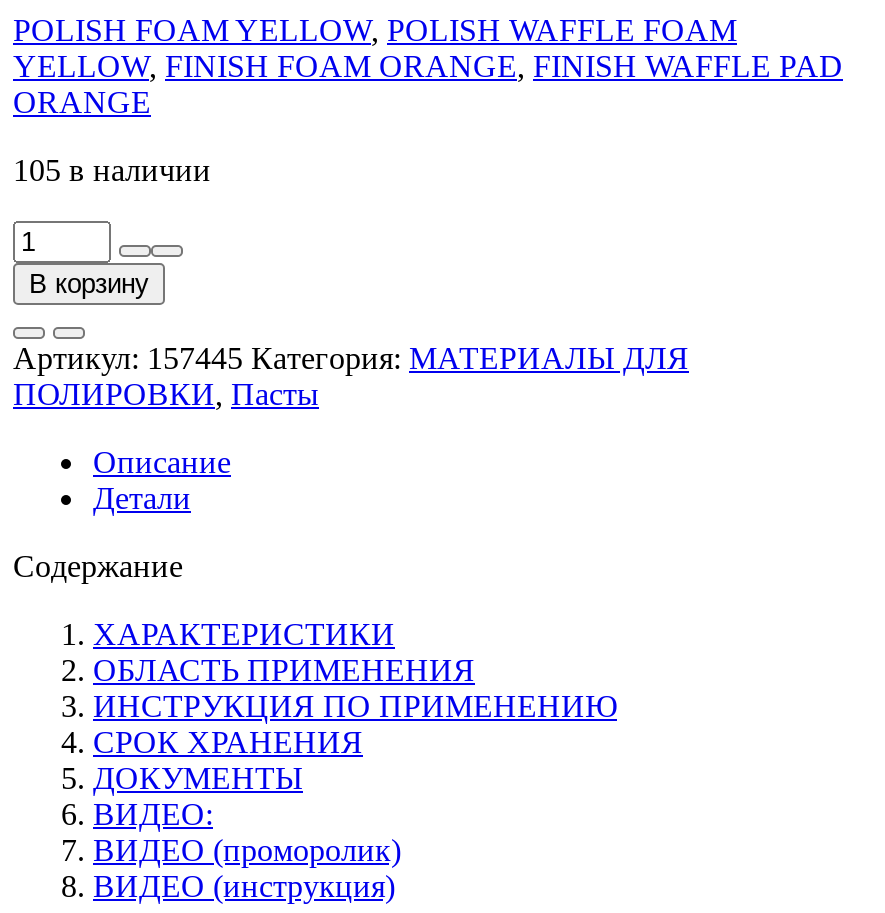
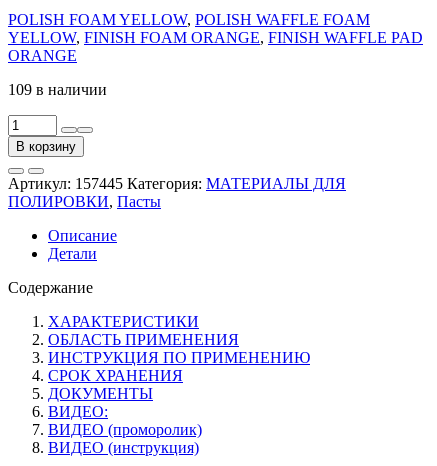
[13,153,211,187] 105 в наличии -> [8,81,107,98] 109 в наличии

